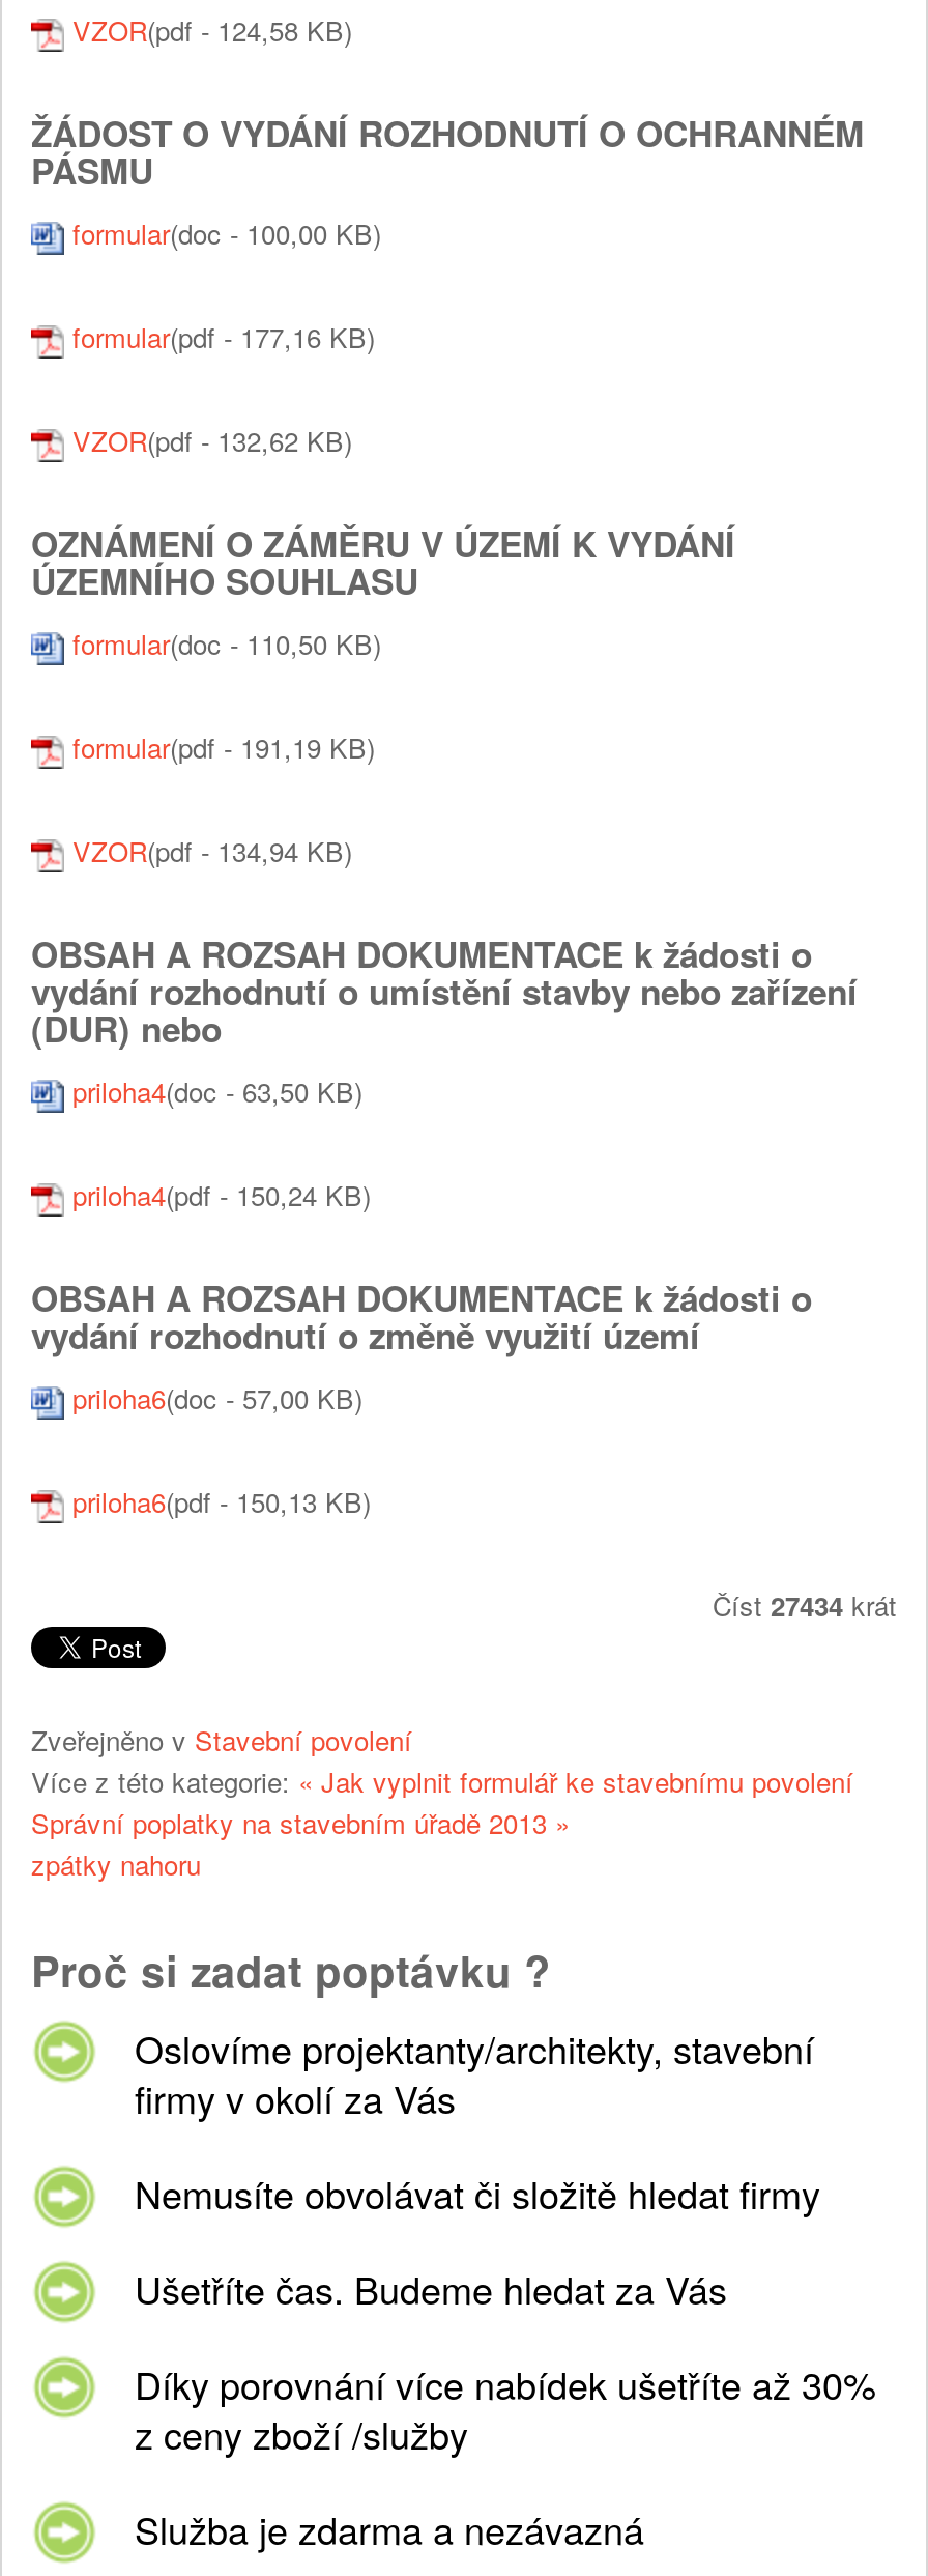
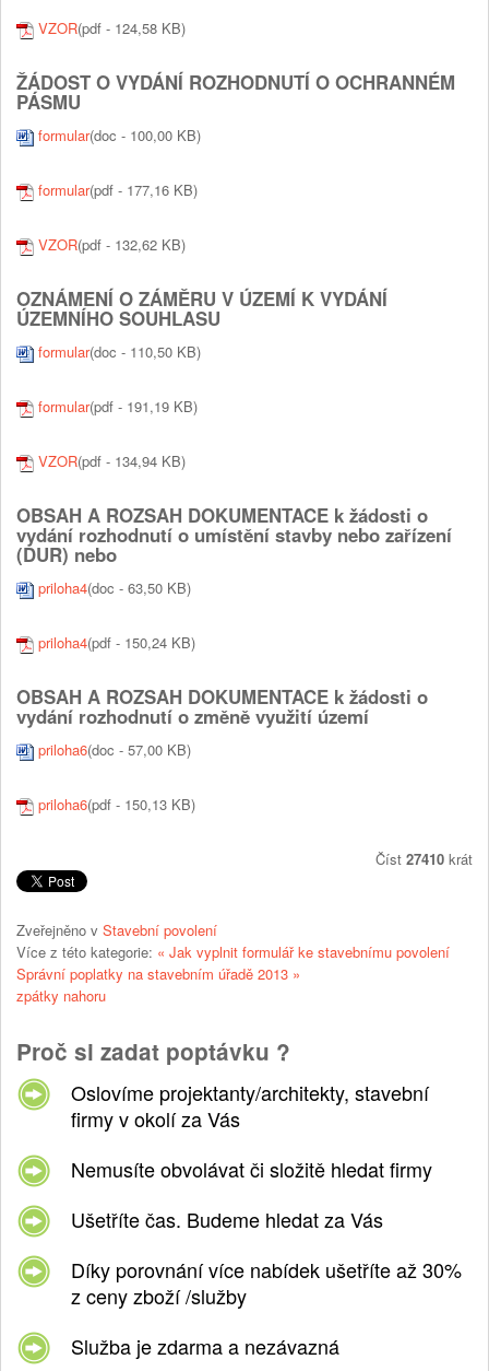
[713,1585,897,1625] Číst 27434 krát -> [375,848,473,869] Číst 27410 krát

